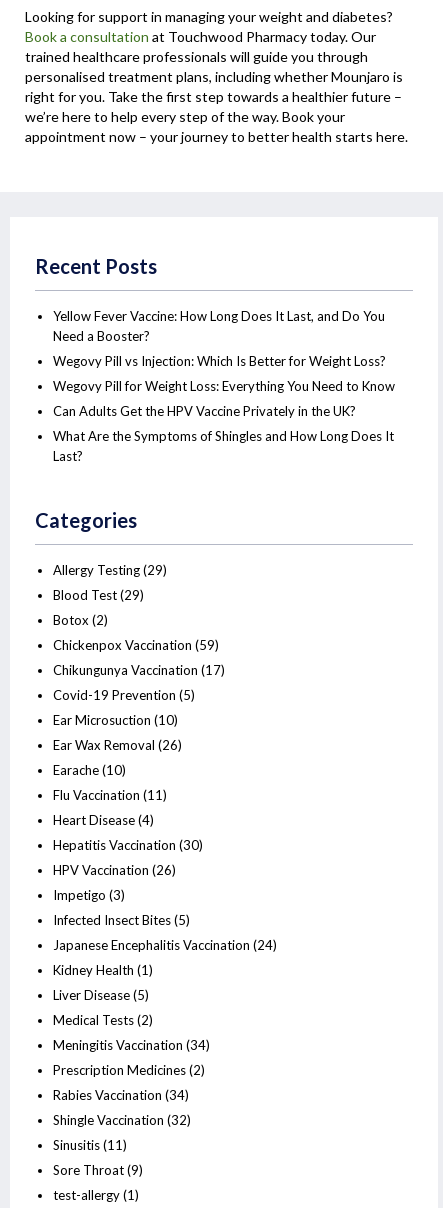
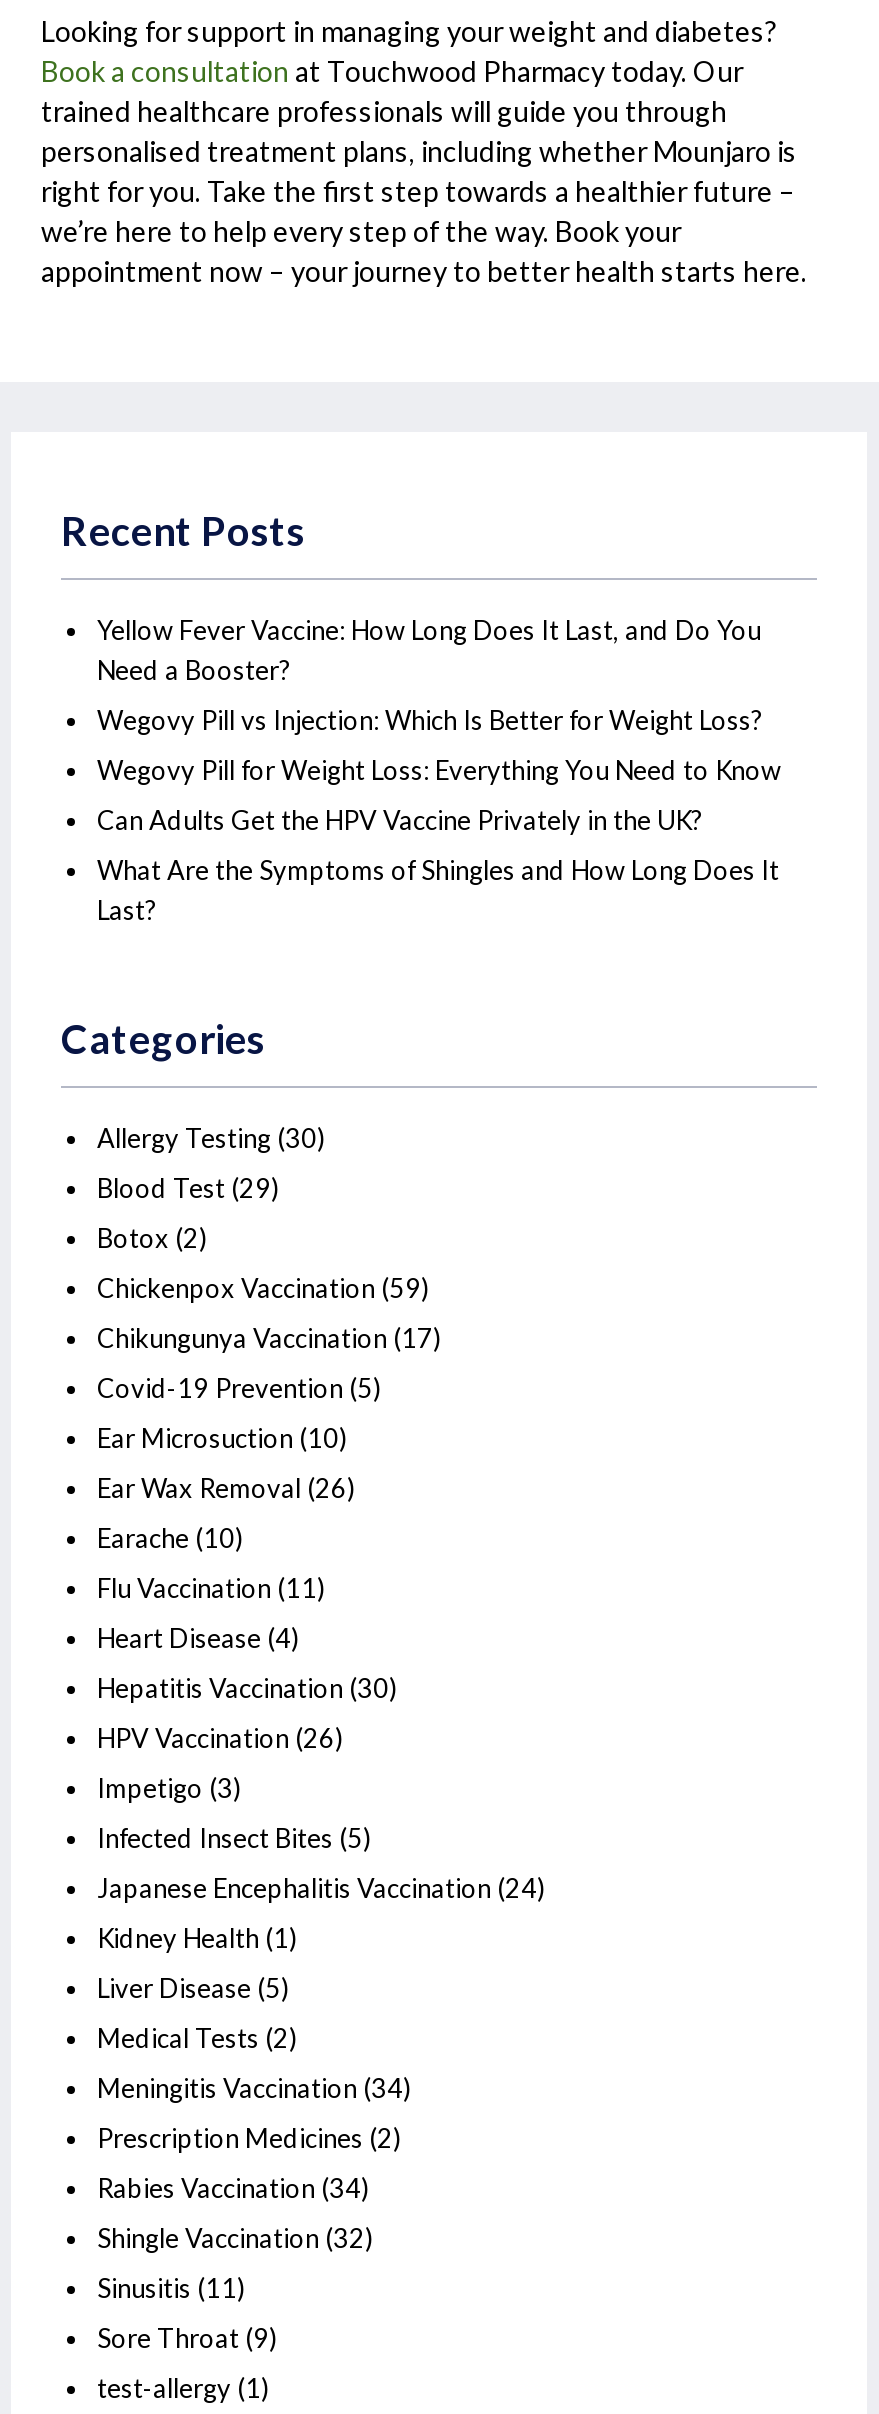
[53,562,167,578] Allergy Testing (29) -> [97,1123,325,1155] Allergy Testing (30)

